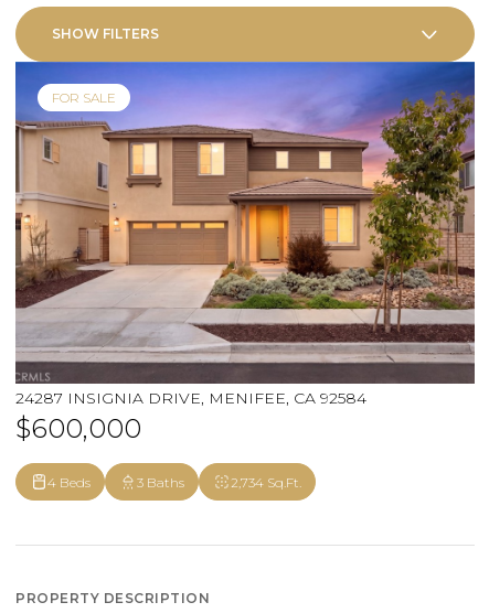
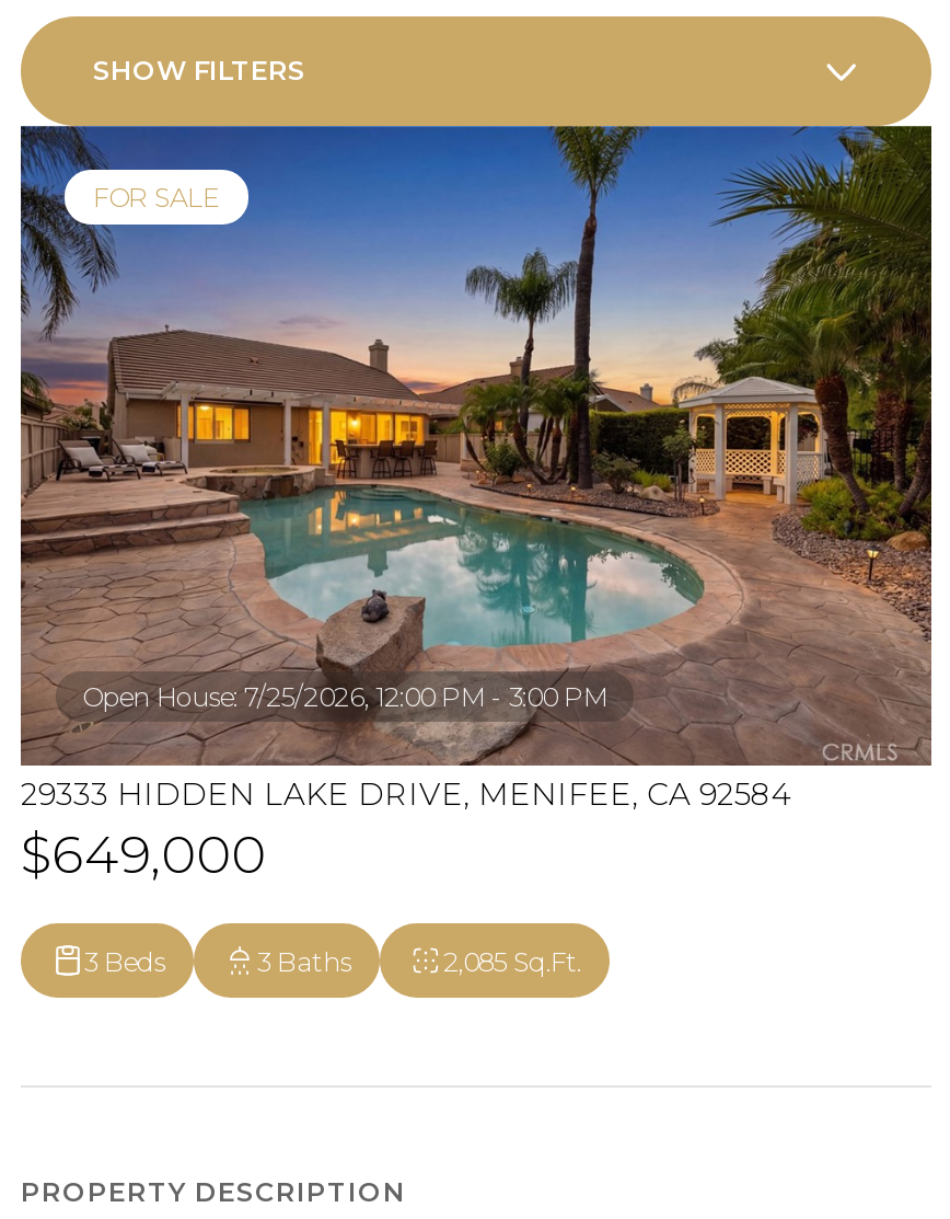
[14,61,476,490] [image] | 24287 INSIGNIA DRIVE, MENIFEE, CA 92584 | $600,000 | 4 Beds -> [19,124,934,977] [image] | Open House: 7/25/2026, 12:00 PM - 3:00 PM | 29333 HIDDEN LAKE DRIVE, MENIFEE, CA 92584 | $649,000 | 3 Beds
[231,474,301,490] 2,734 Sq.Ft. -> [443,944,581,977] 2,085 Sq.Ft.

